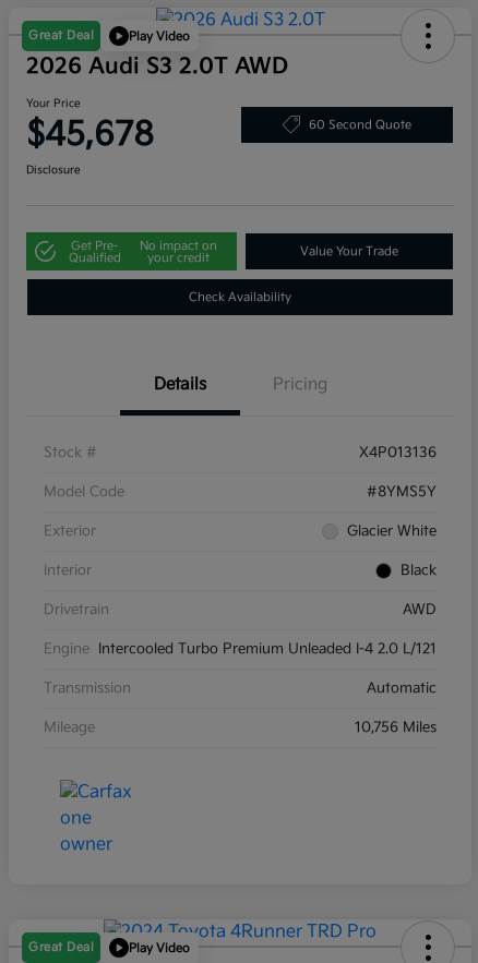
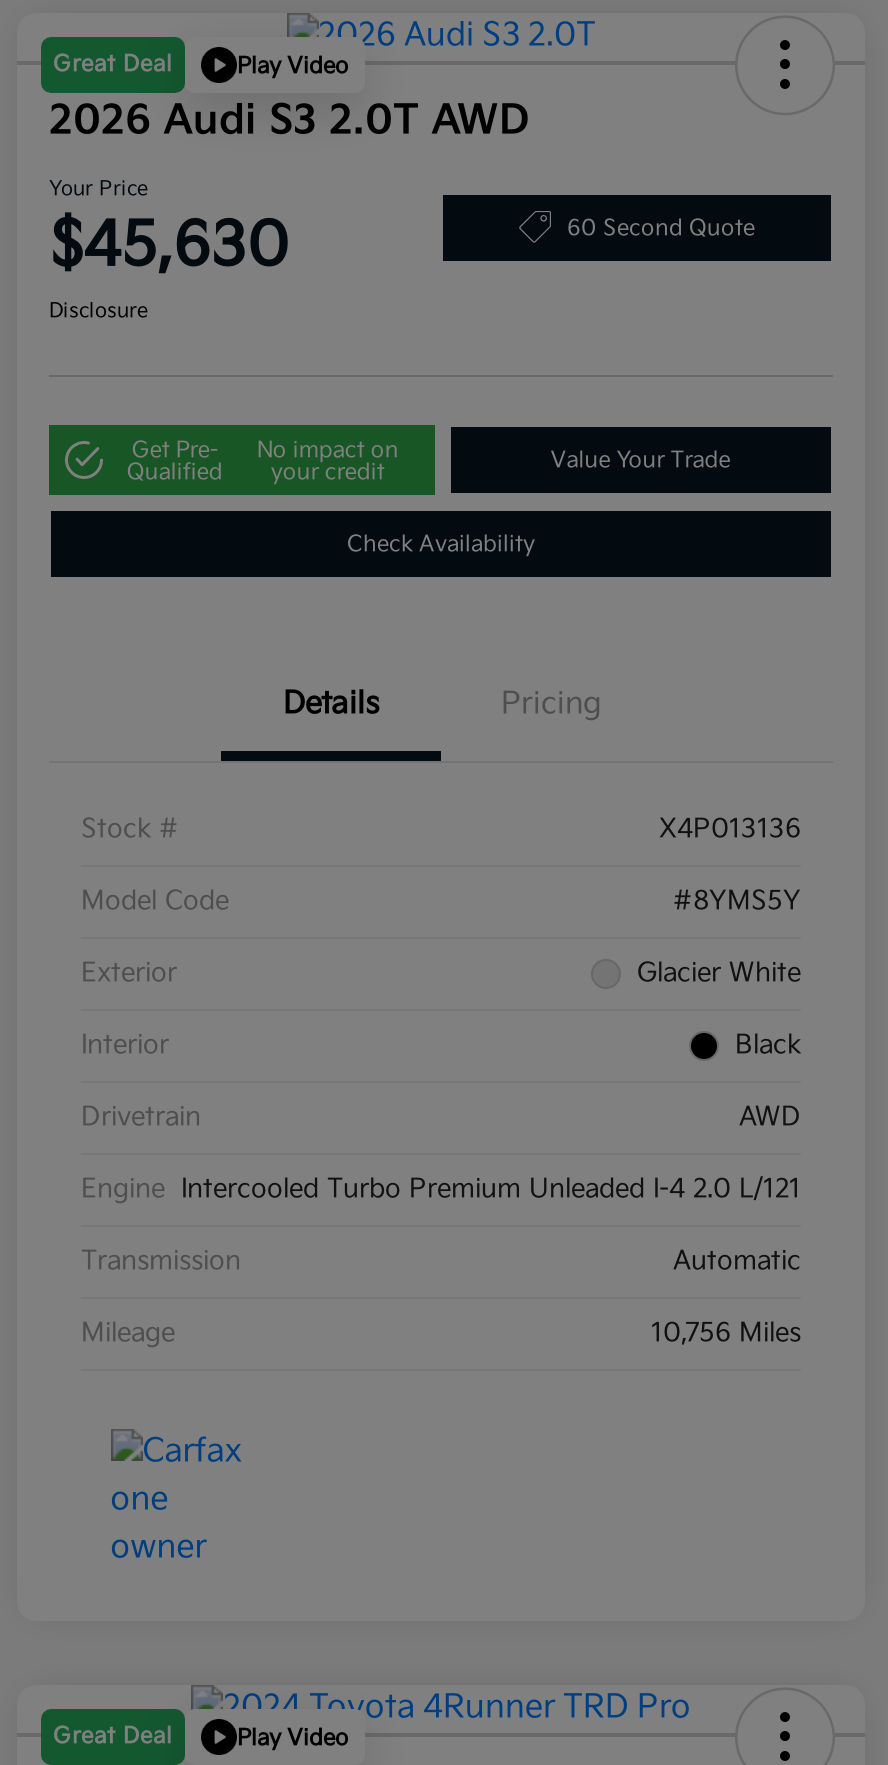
[26,116,154,155] $45,678 -> [49,211,289,283] $45,630

